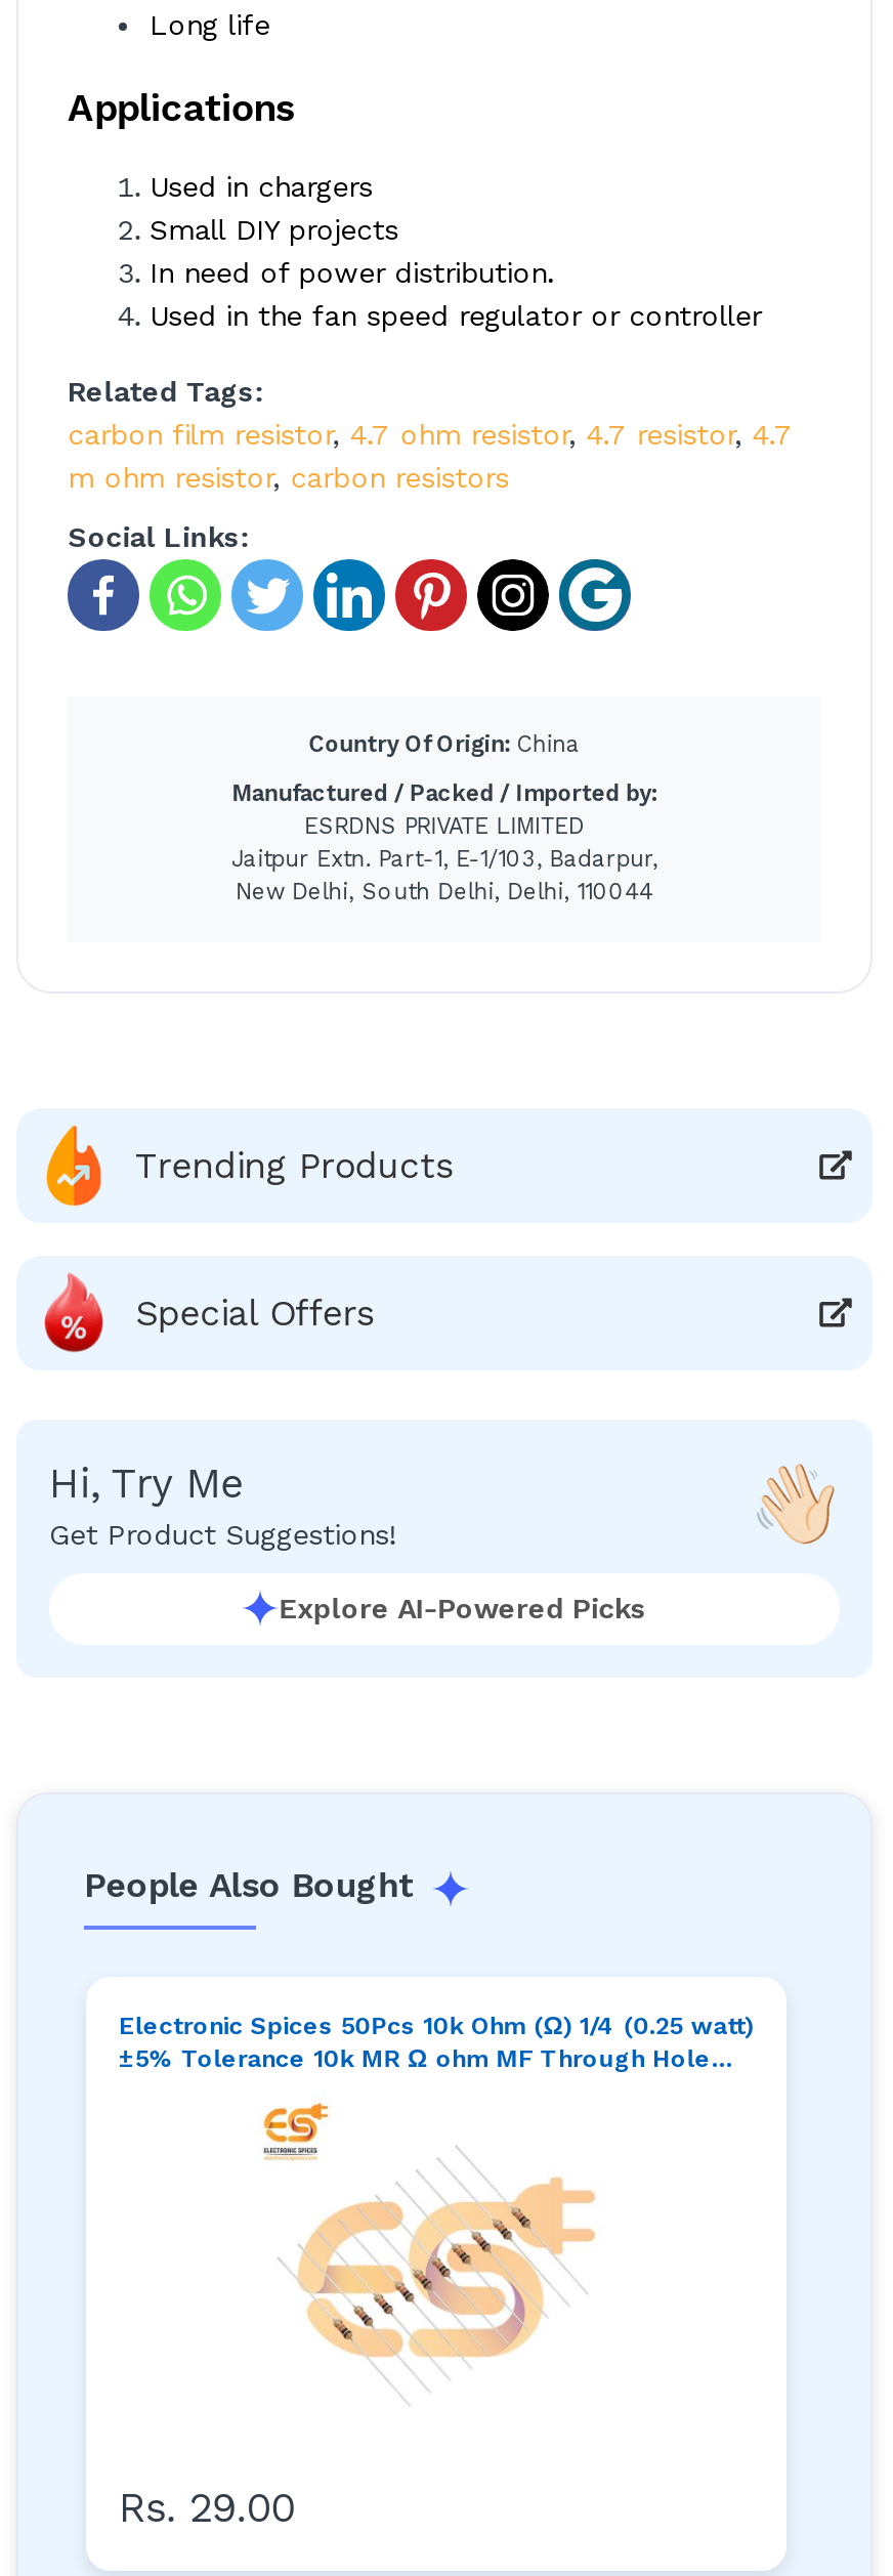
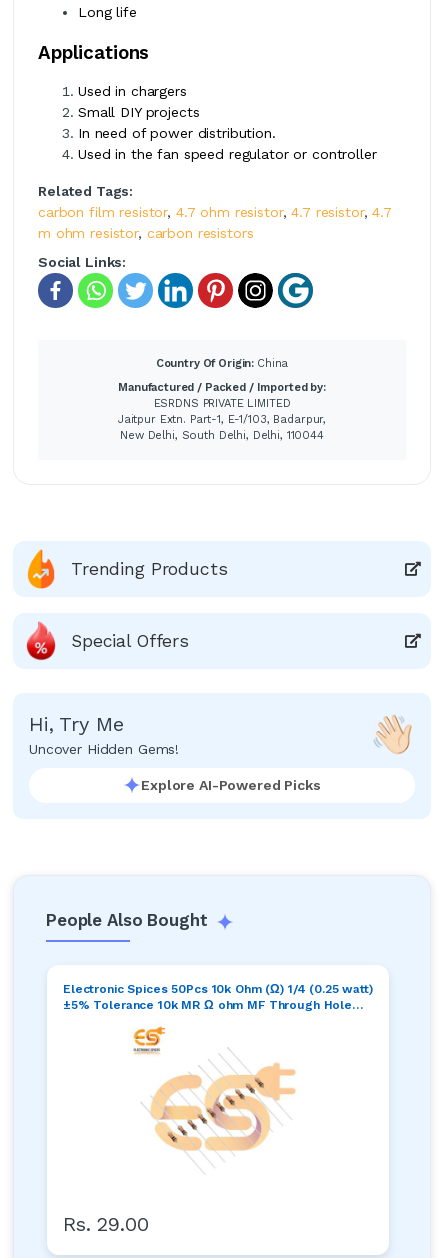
[49,1518,396,1550] Get Product Suggestions! -> [29,741,179,757] Uncover Hidden Gems!

